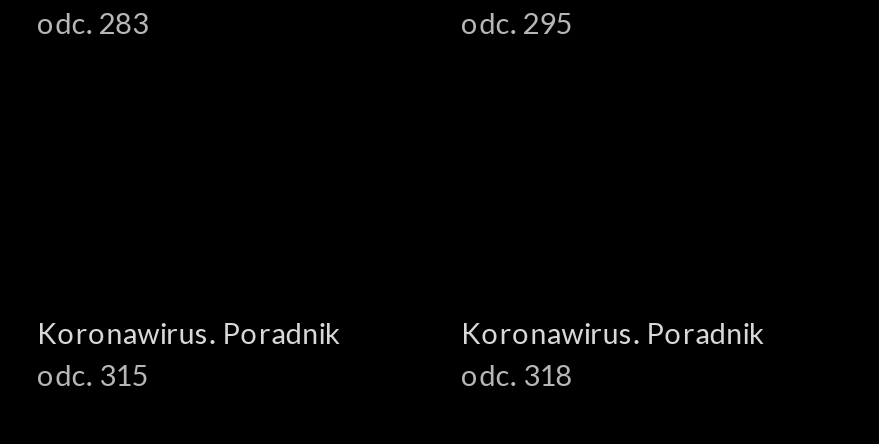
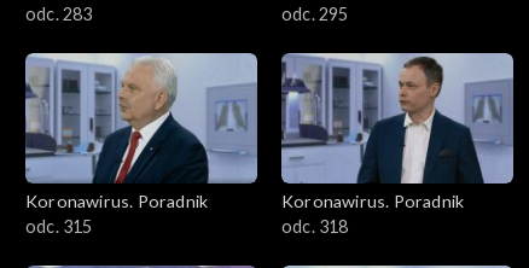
none -> [24,52,258,185] [image]
none -> [280,52,515,185] [image]

